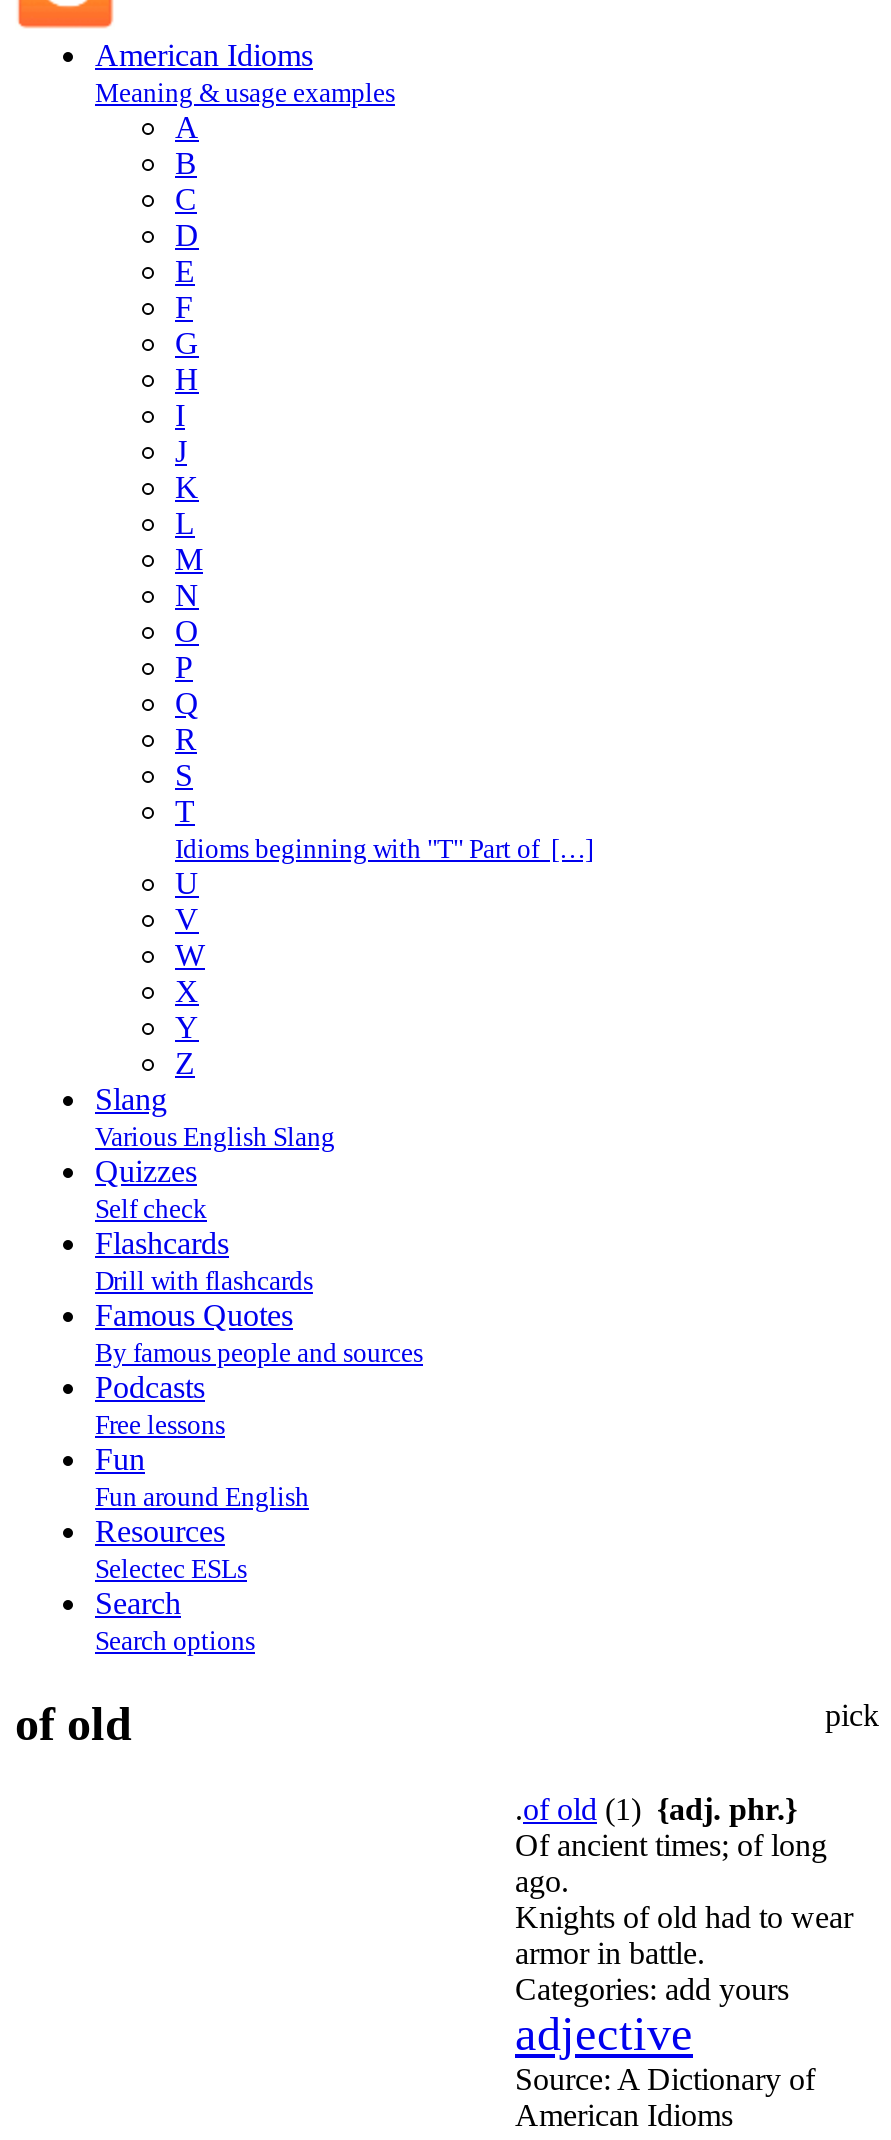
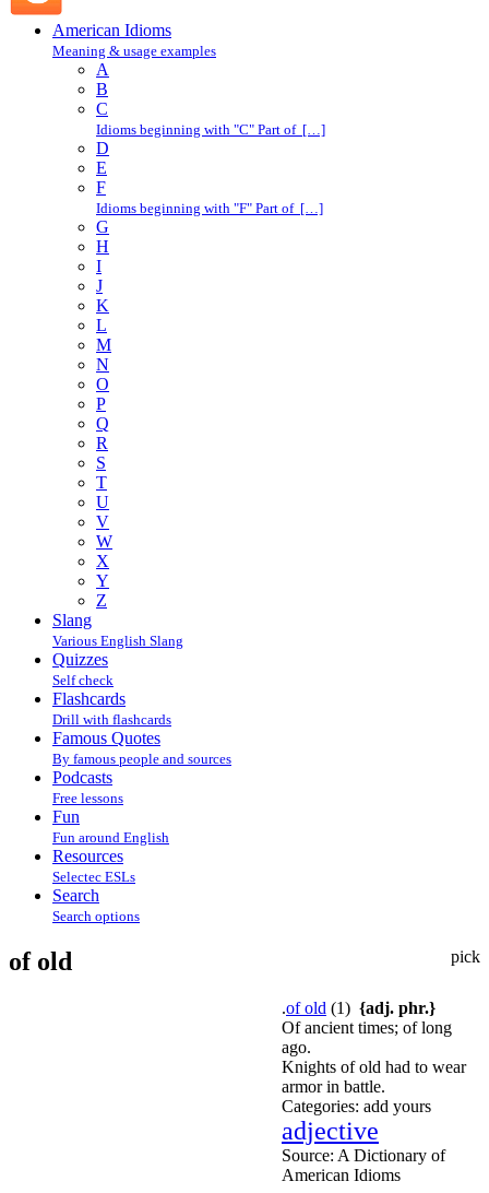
none -> [96,121,325,138] Idioms beginning with "C" Part of […]
none -> [96,200,323,216] Idioms beginning with "F" Part of […]
moved [175,326,203,828] -> [96,217,111,492]: G | H | I | ... | S | T
[175,834,593,864] Idioms beginning with "T" Part of […] -> none

